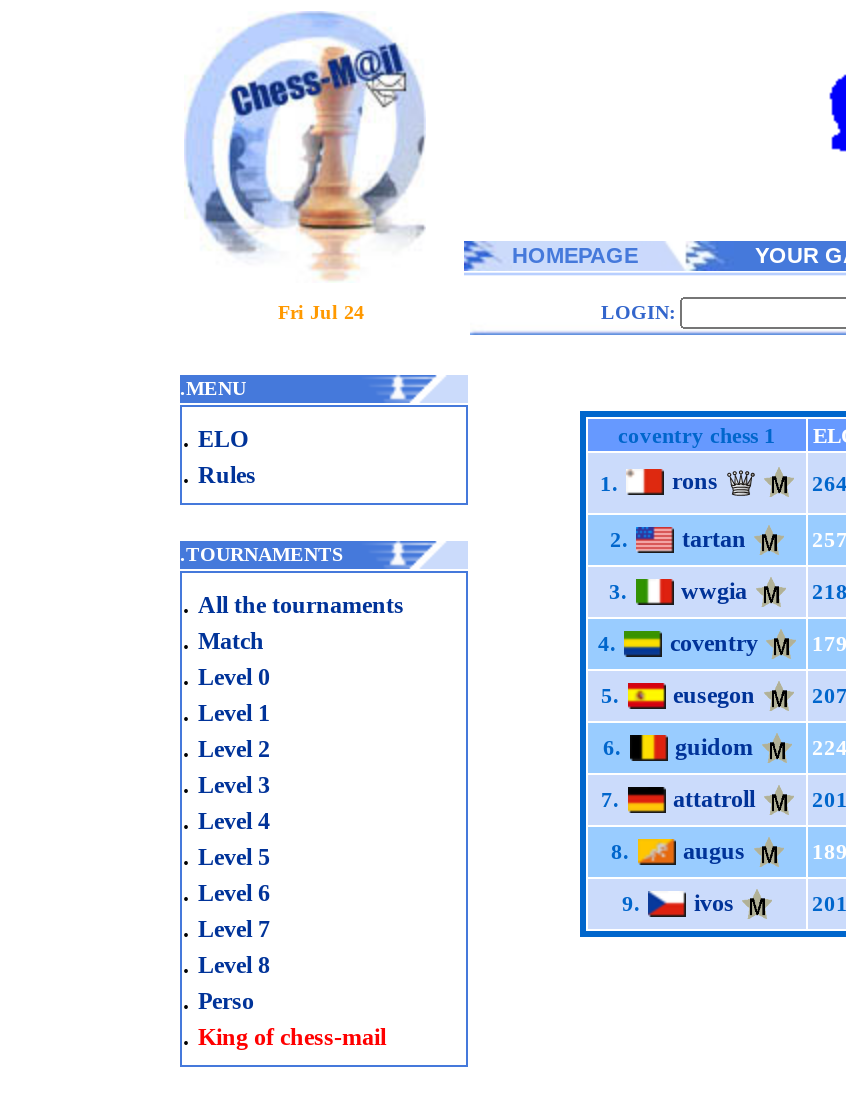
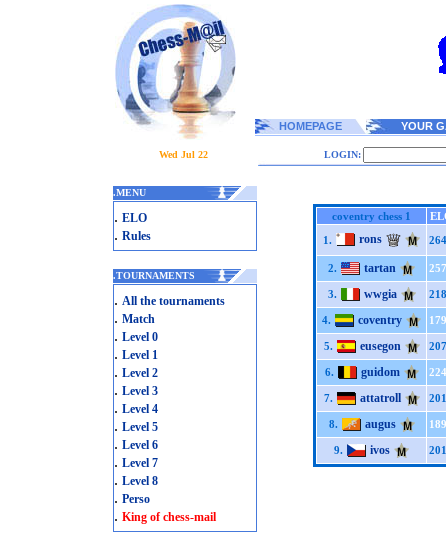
[278,301,364,323] Fri Jul 24 -> [159,149,208,160] Wed Jul 22

